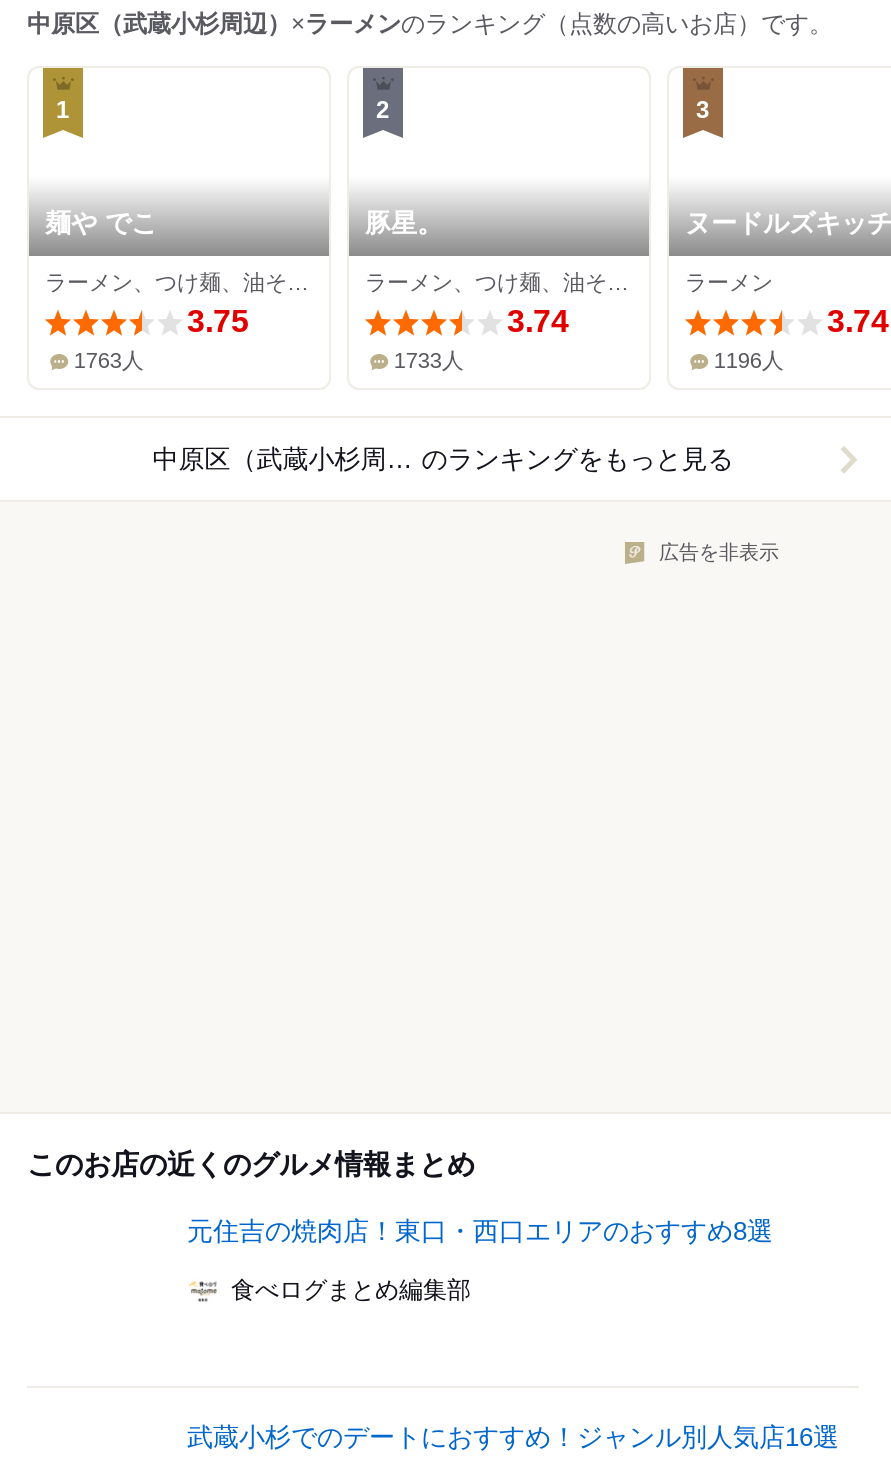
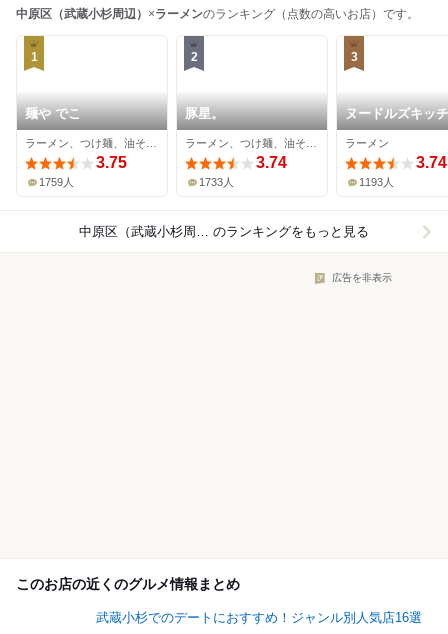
[74,349,144,373] 1763人 -> [39,176,74,188] 1759人
[714,349,784,373] 1196人 -> [359,176,394,188] 1193人
[187,1217,773,1305] 元住吉の焼肉店！東口・西口エリアのおすすめ8選 | 食べログまとめ編集部 -> none

